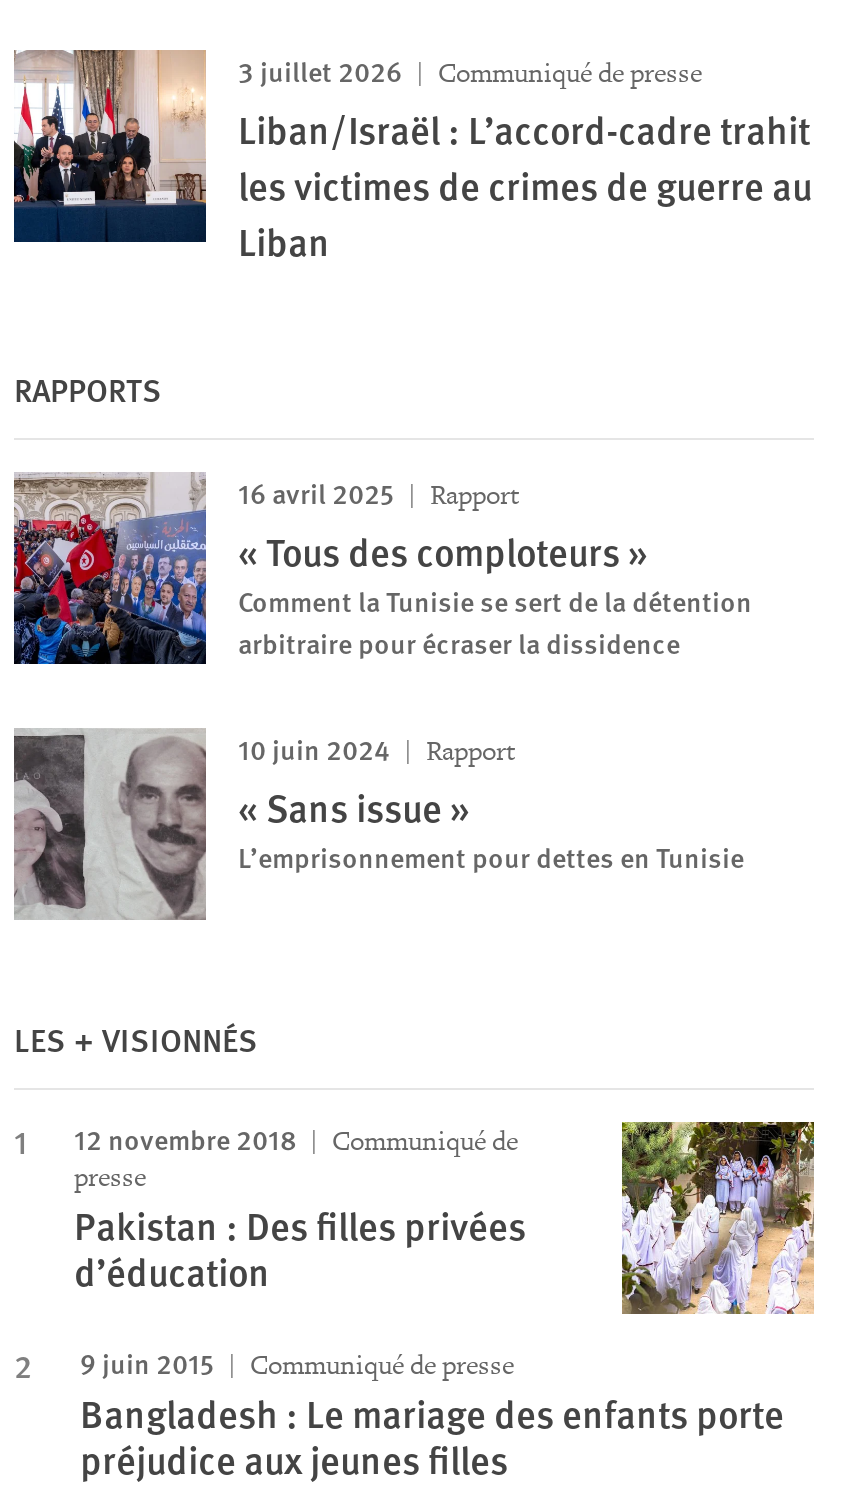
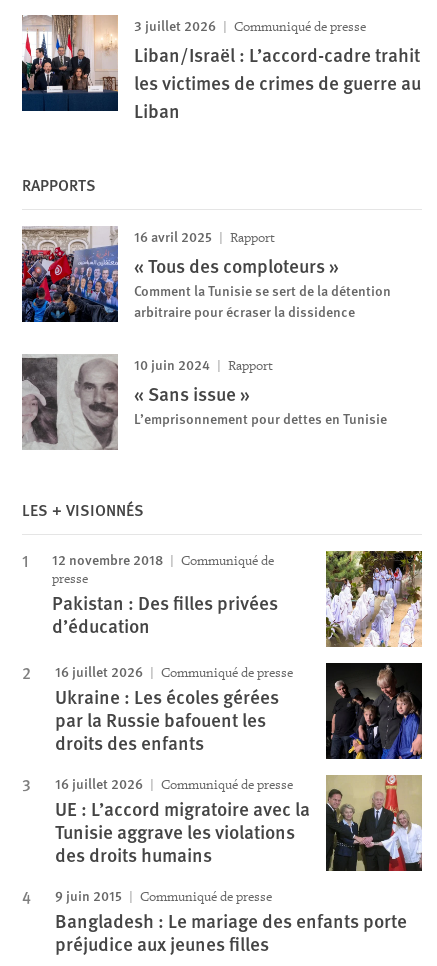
none -> [55,661,423,868] [image] | 16 juillet 2026 | Communiqué de presse | Ukraine : Les écoles gérées | par la Russie bafouent les | droits des enfants | 16 juillet 2026 | Communiqué de presse | UE : L’accord migratoire avec la | Tunisie aggrave les violations | des droits humains
none -> [325,775,423,872] [image]

